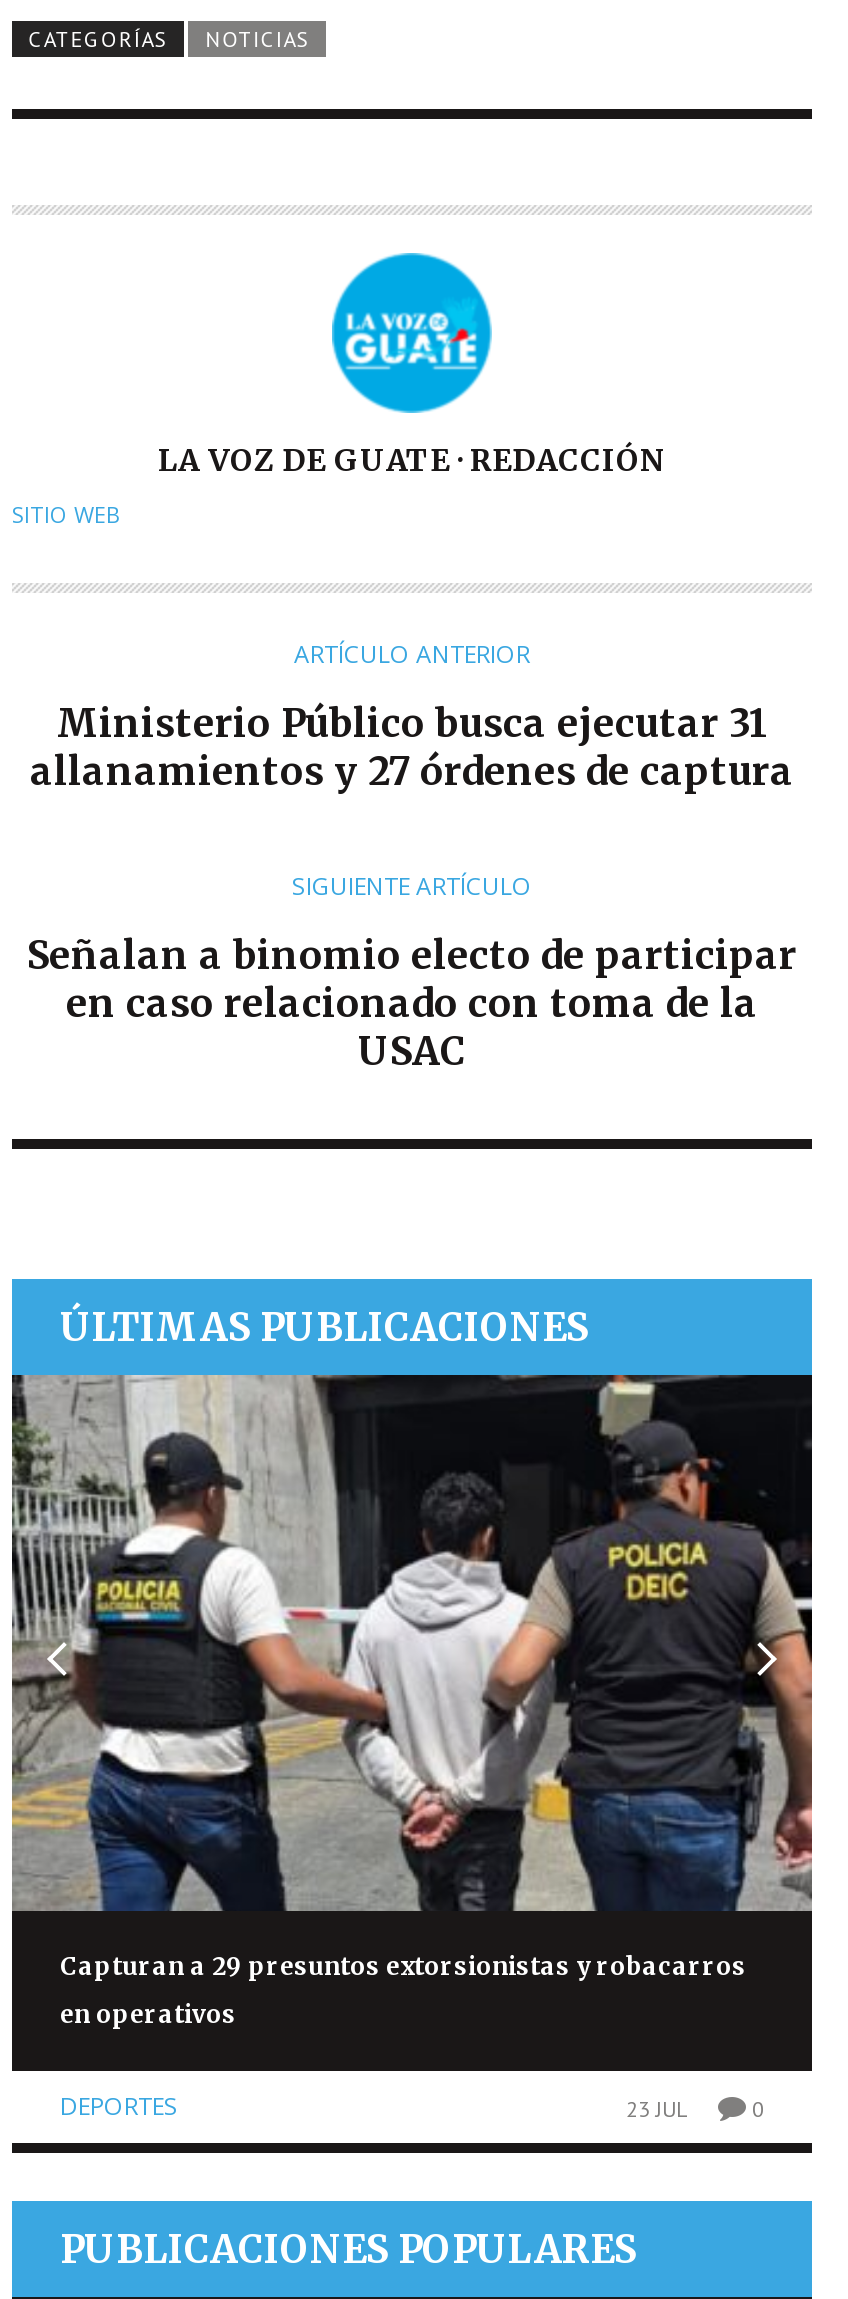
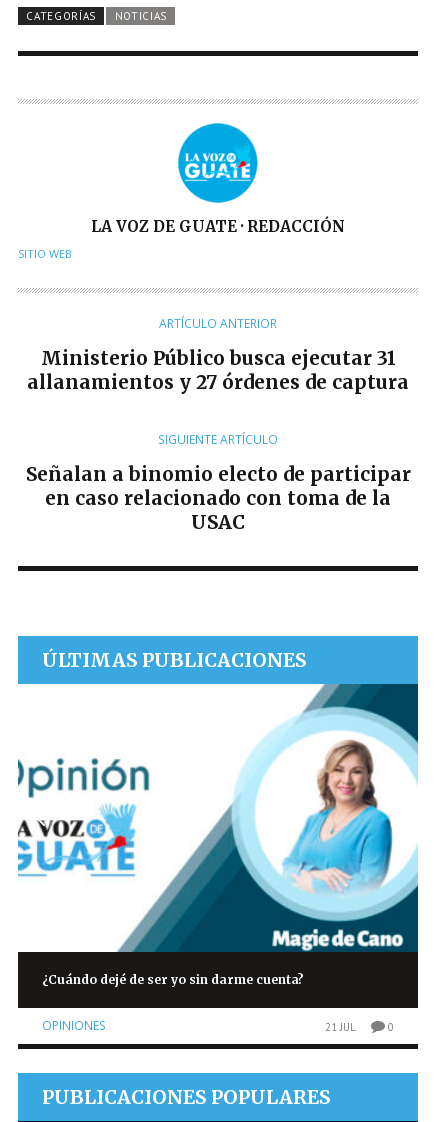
[10,1373,814,2123] [image] | Capturan a 29 presuntos extorsionistas y robacarros | en operativos | DEPORTES | 23 JUL -> [18,683,419,1034] [image] | ¿Cuándo dejé de ser yo sin darme cuenta? | OPINIONES | 21 JUL

